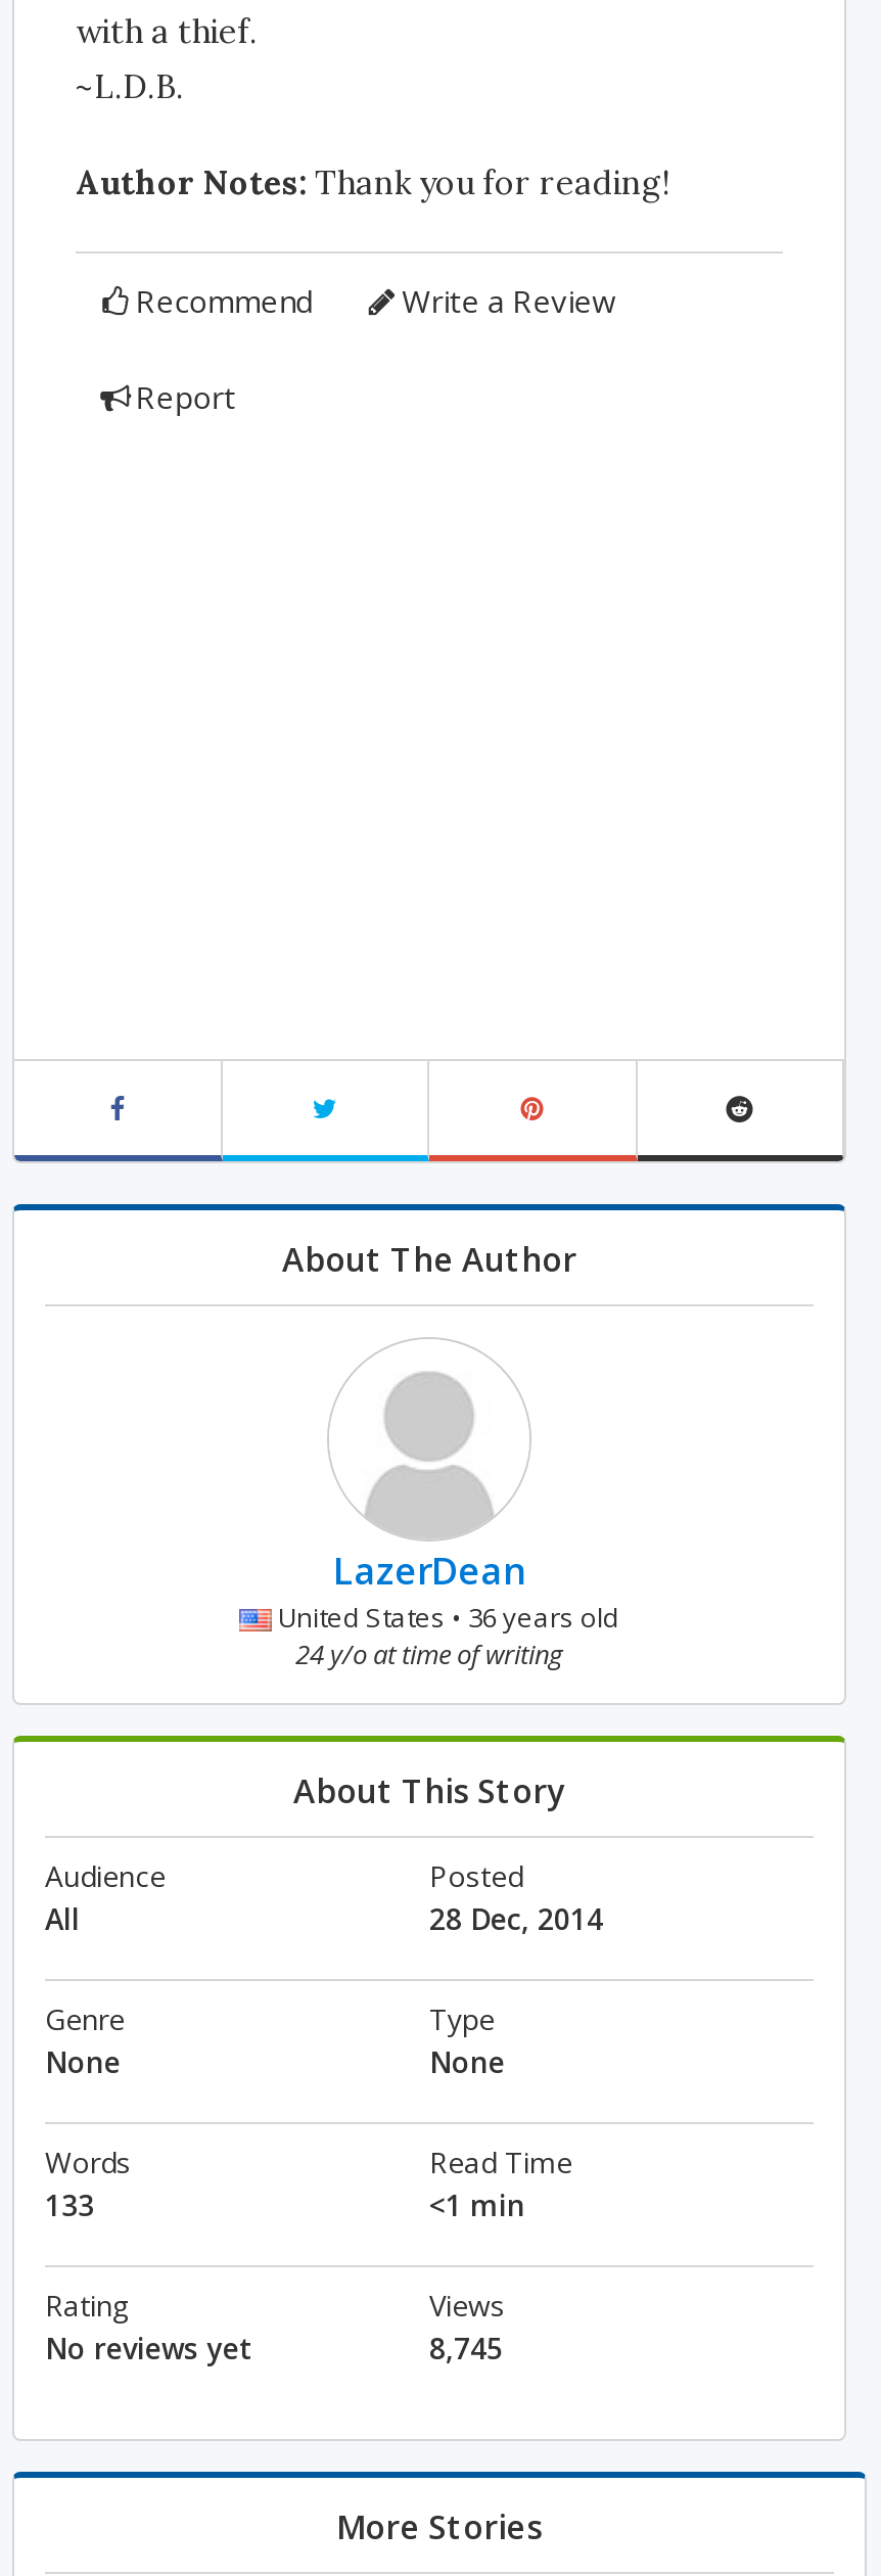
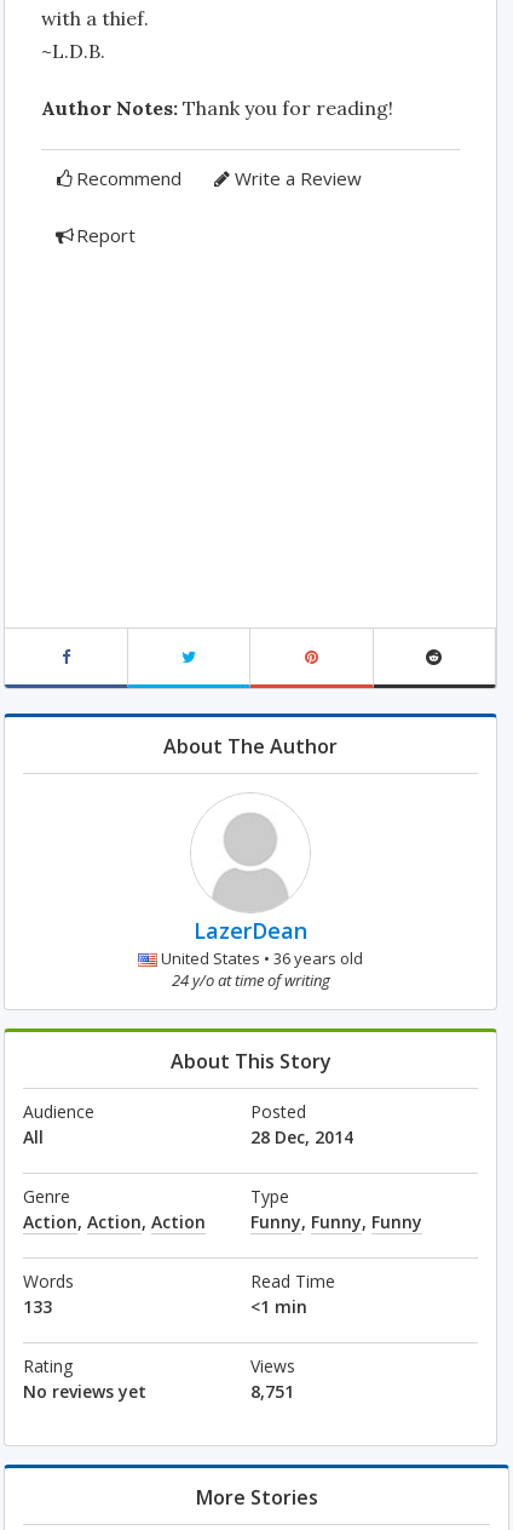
[45,2042,121,2081] None -> [23,1210,206,1233] Action, Action, Action
[429,2042,505,2081] None -> [250,1210,422,1233] Funny, Funny, Funny
[429,2329,503,2367] 8,745 -> [250,1380,294,1403] 8,751

